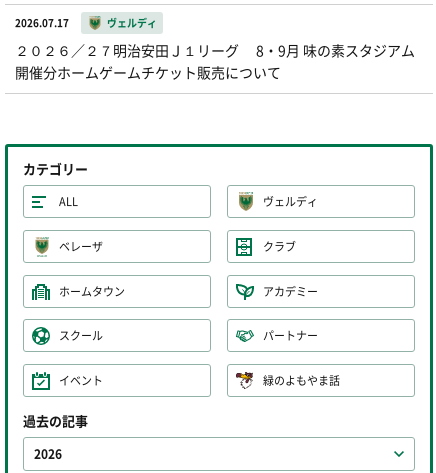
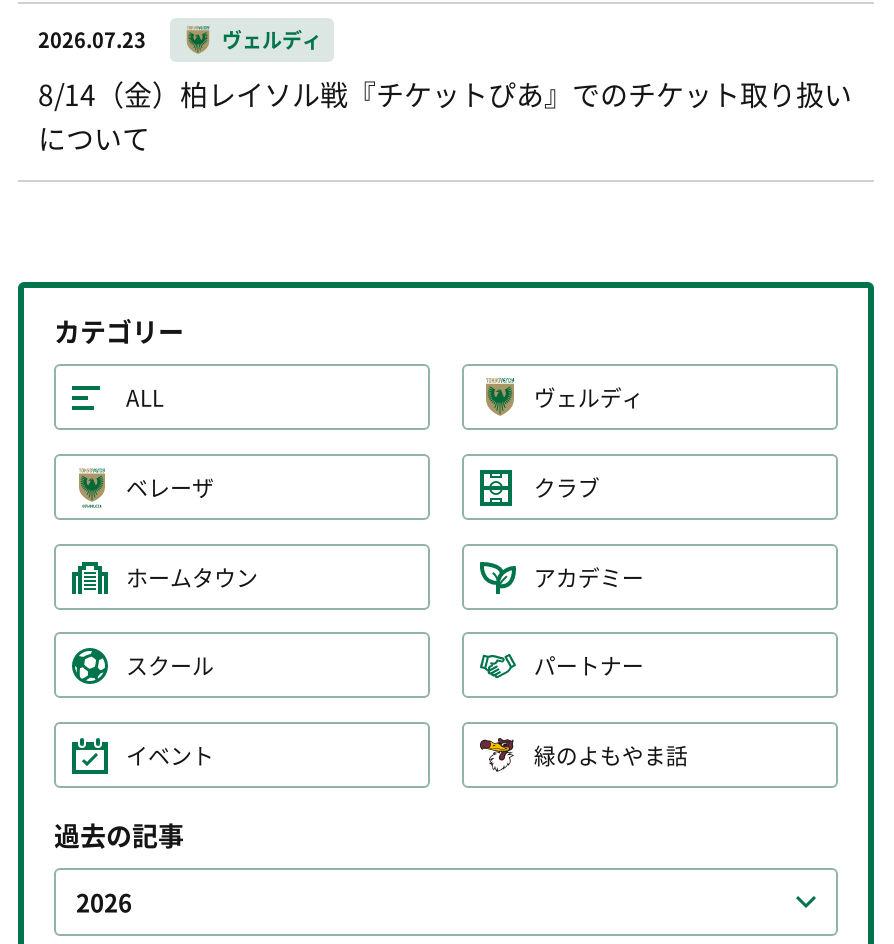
[15,15,69,30] 2026.07.17 -> [38,24,146,54] 2026.07.23
[15,40,415,82] ２０２６／２７明治安田Ｊ１リーグ 8・9月 味の素スタジアム | 開催分ホームゲームチケット販売について -> [38,74,852,158] 8/14（金）柏レイソル戦『チケットぴあ』でのチケット取り扱い | について

